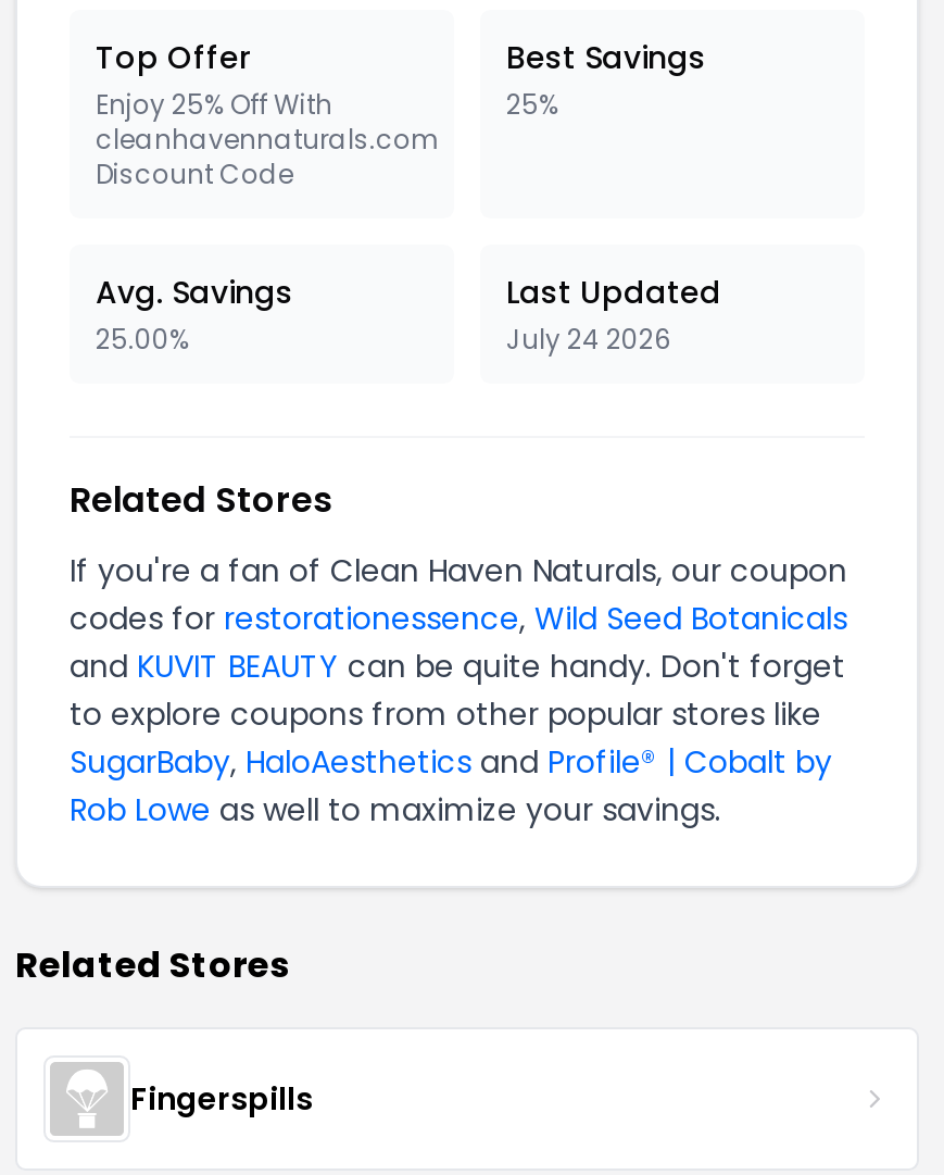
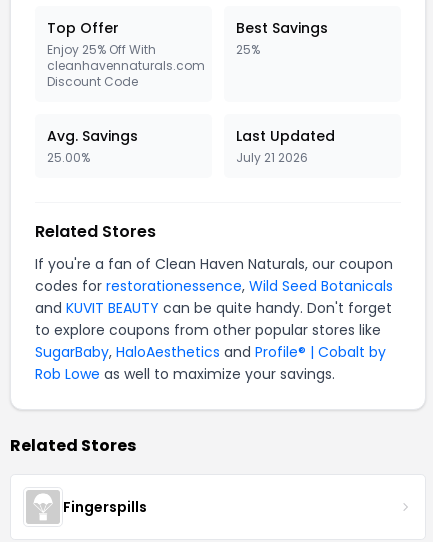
[506,321,671,358] July 24 2026 -> [236,149,308,166] July 21 2026

